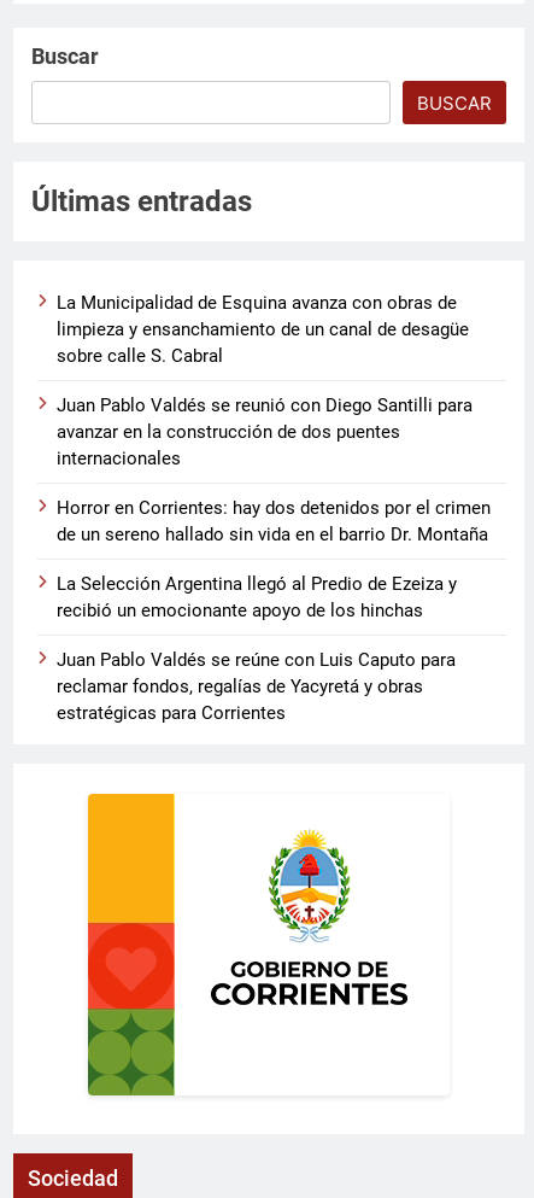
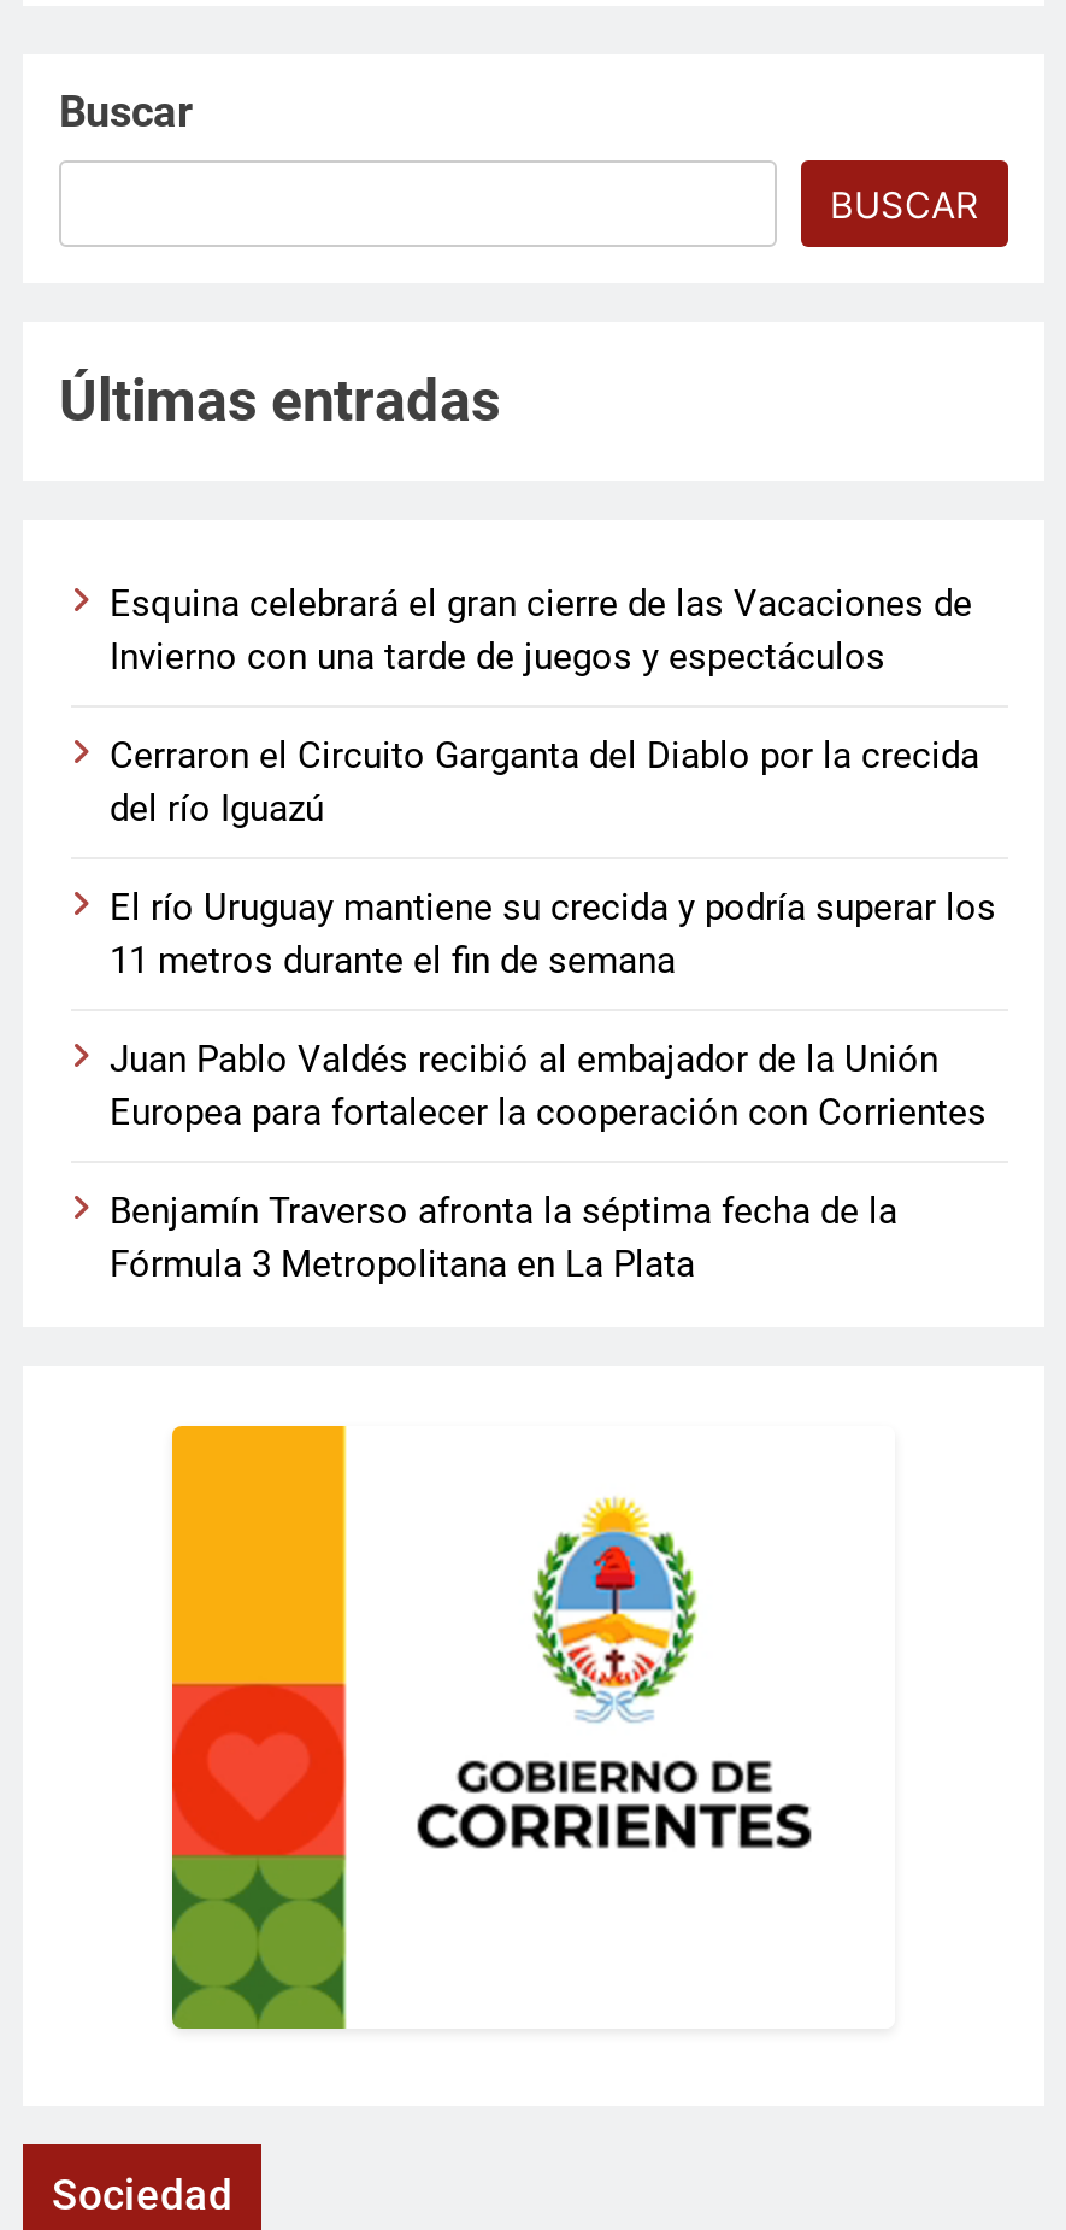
[57,293,469,367] La Municipalidad de Esquina avanza con obras de | limpieza y ensanchamiento de un canal de desagüe | sobre calle S. Cabral -> [110,581,972,677] Esquina celebrará el gran cierre de las Vacaciones de | Invierno con una tarde de juegos y espectáculos
[57,395,473,470] Juan Pablo Valdés se reunió con Diego Santilli para | avanzar en la construcción de dos puentes | internacionales -> [110,733,979,829] Cerraron el Circuito Garganta del Diablo por la crecida | del río Iguazú
[57,498,491,546] Horror en Corrientes: hay dos detenidos por el crimen | de un sereno hallado sin vida en el barrio Dr. Montaña -> [110,885,996,981] El río Uruguay mantiene su crecida y podría superar los | 11 metros durante el fin de semana
[57,574,457,622] La Selección Argentina llegó al Predio de Ezeiza y | recibió un emocionante apoyo de los hinchas -> [110,1037,987,1133] Juan Pablo Valdés recibió al embajador de la Unión | Europea para fortalecer la cooperación con Corrientes
[57,650,456,724] Juan Pablo Valdés se reúne con Luis Caputo para | reclamar fondos, regalías de Yacyretá y obras | estratégicas para Corrientes -> [110,1189,897,1285] Benjamín Traverso afronta la séptima fecha de la | Fórmula 3 Metropolitana en La Plata

